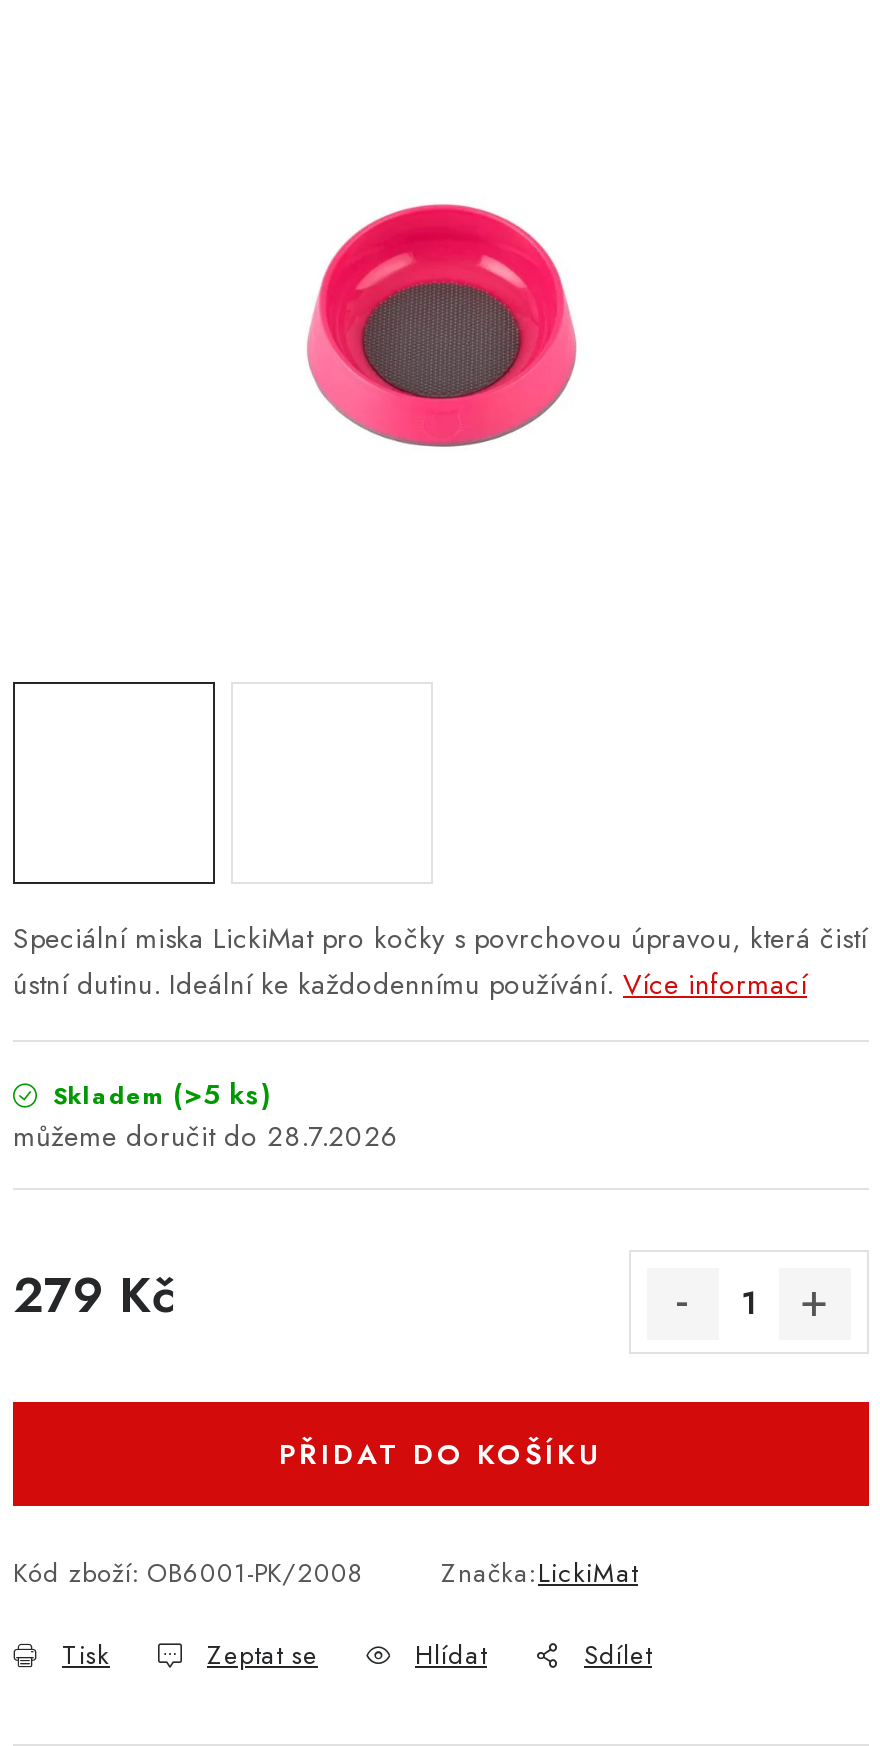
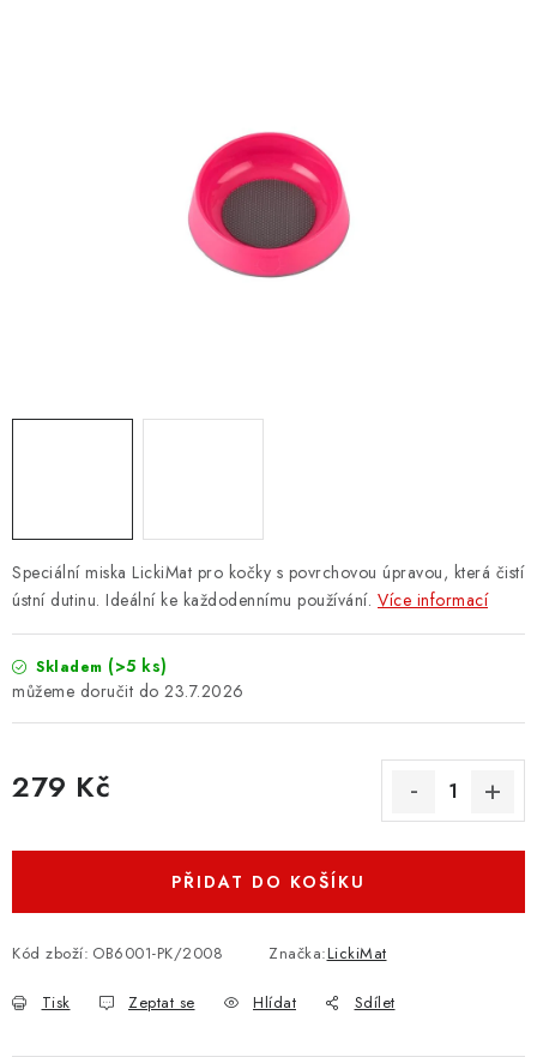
[267,1116,400,1156] 28.7.2026 -> [164,679,244,703] 23.7.2026

